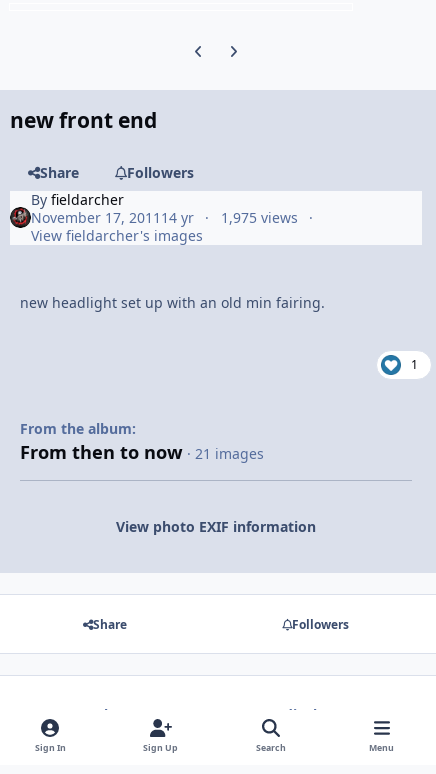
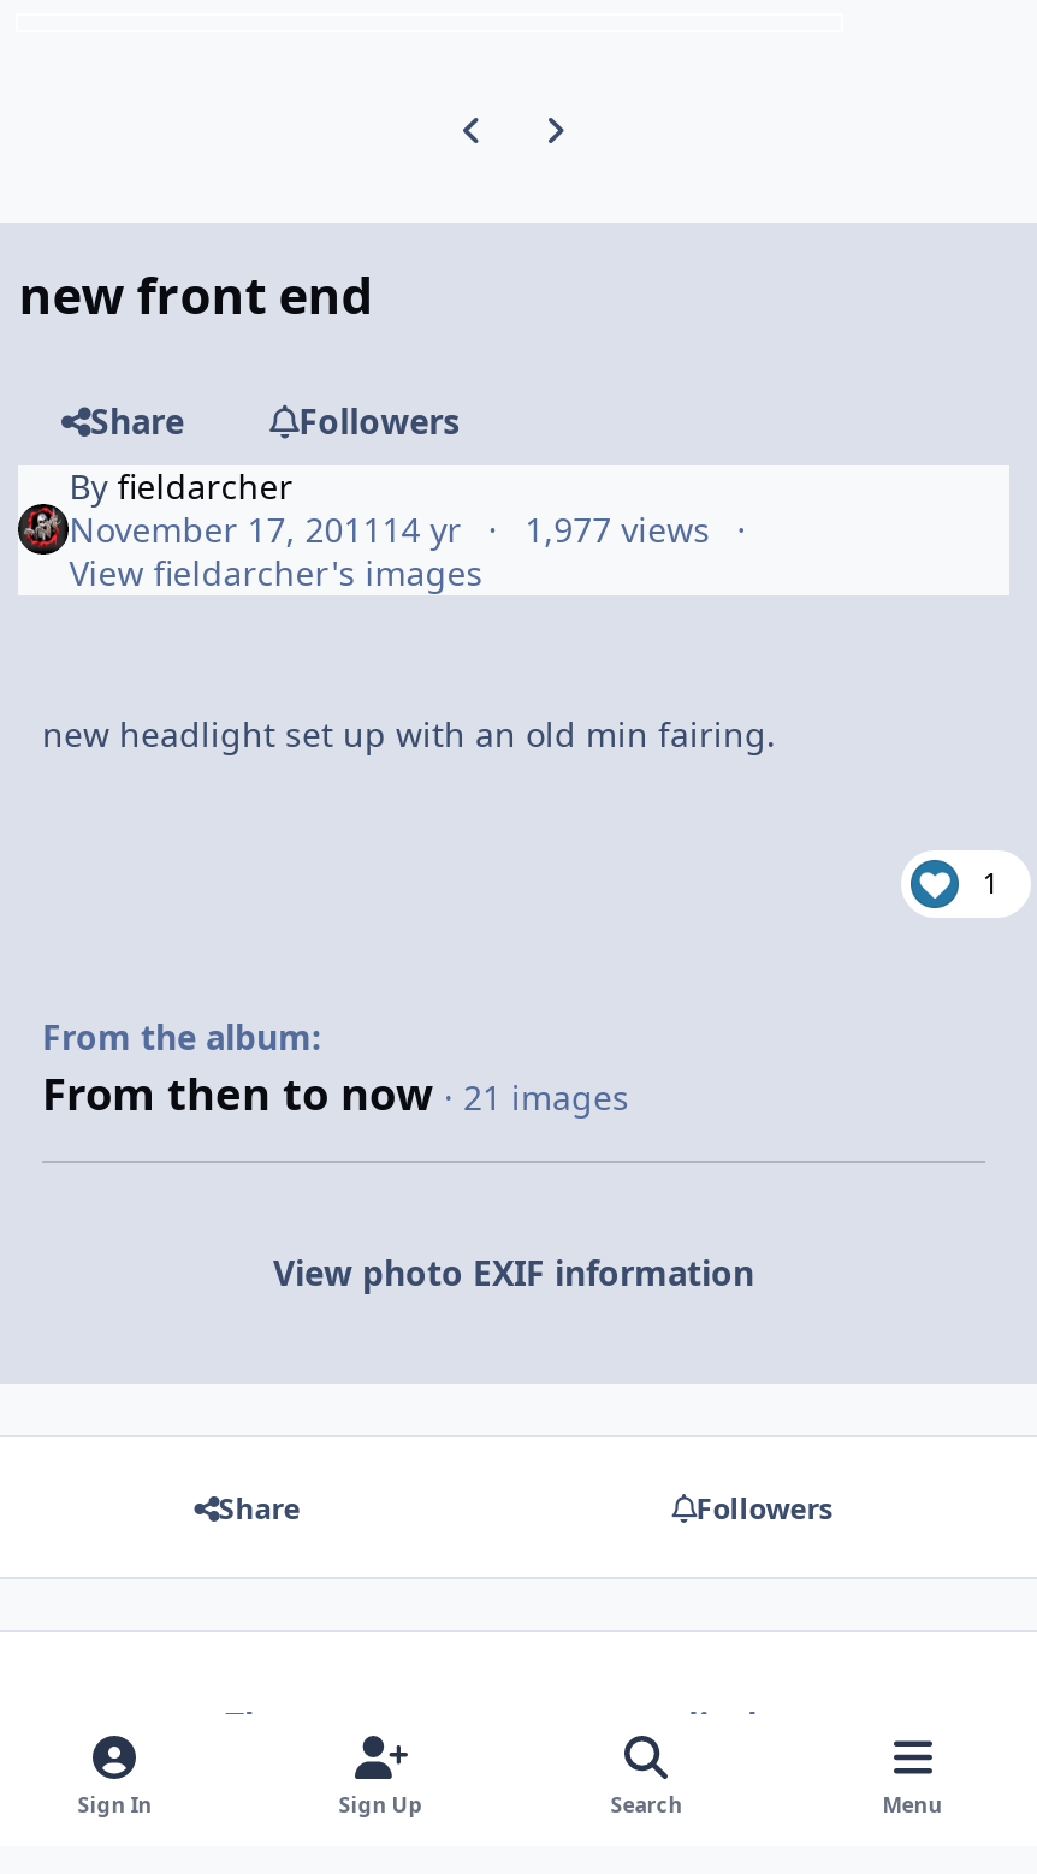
[31,207,298,226] November 17, 2011 14 yr 1,975 views -> [69,505,710,551] November 17, 2011 14 yr 1,977 views

